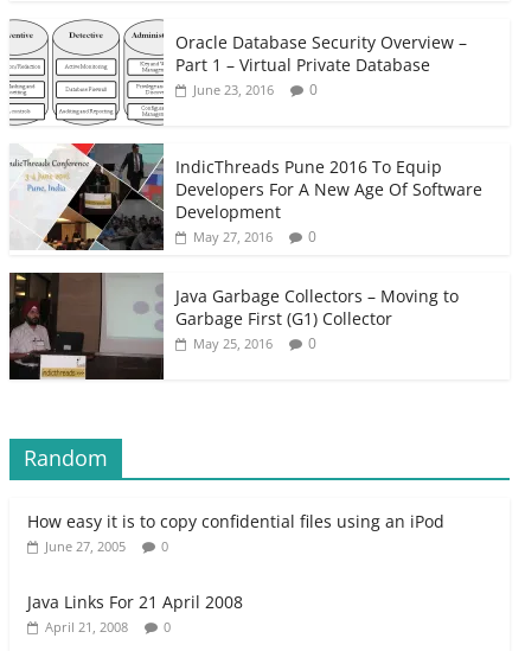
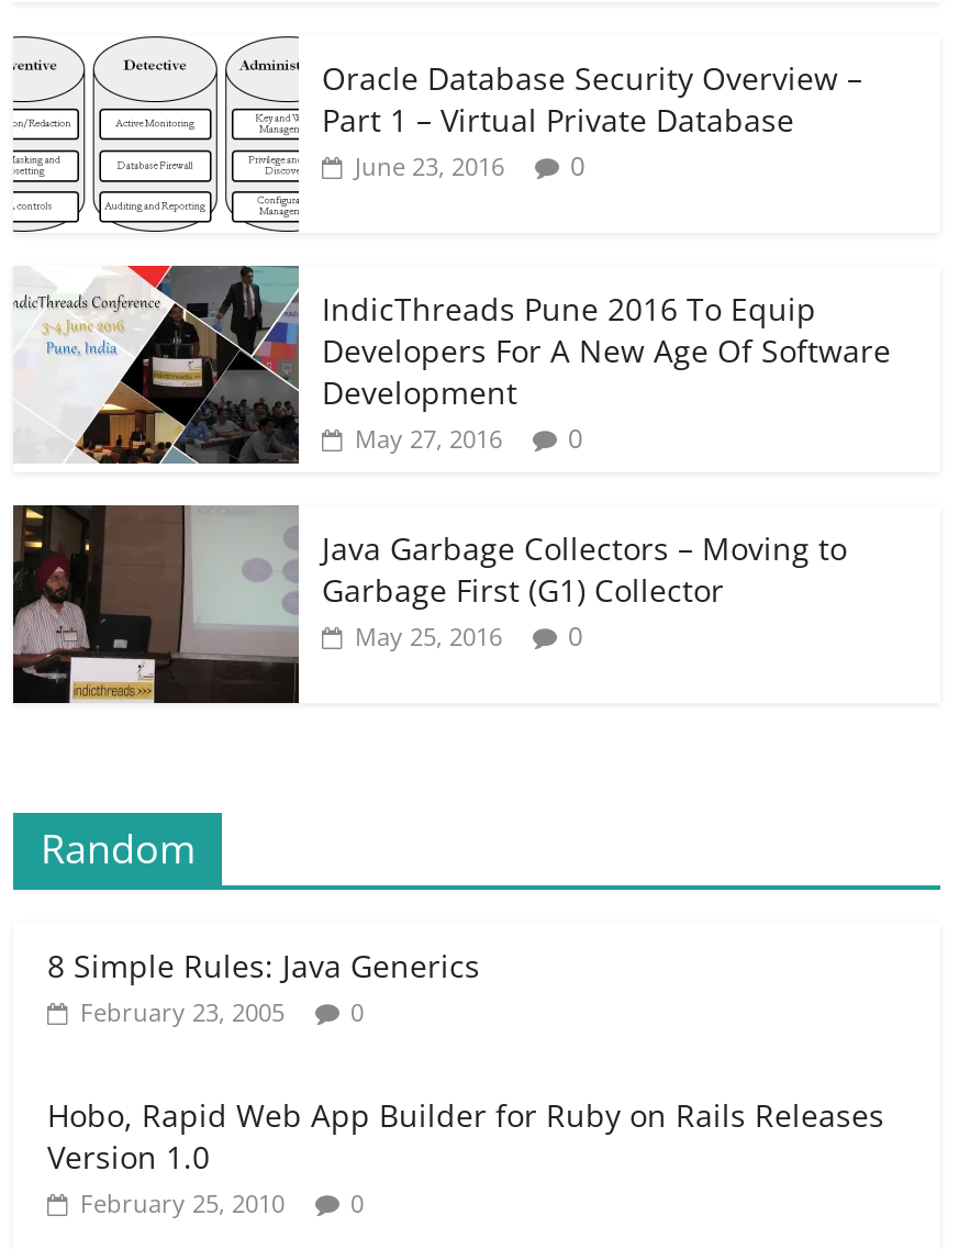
[28,510,445,555] How easy it is to copy confidential files using an iPod | June 27, 2005 -> [47,944,480,1028] 8 Simple Rules: Java Generics | February 23, 2005
[28,590,243,635] Java Links For 21 April 2008 | April 21, 2008 -> [47,1094,884,1219] Hobo, Rapid Web App Builder for Ruby on Rails Releases | Version 1.0 | February 25, 2010

